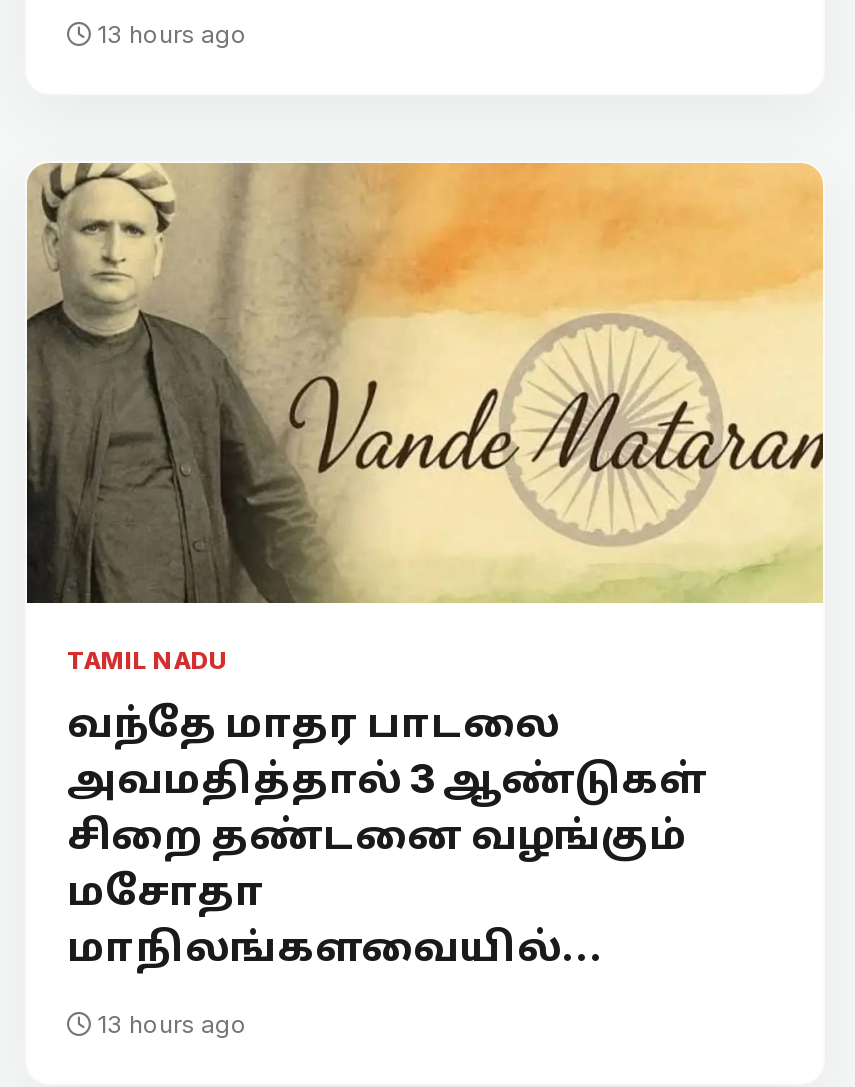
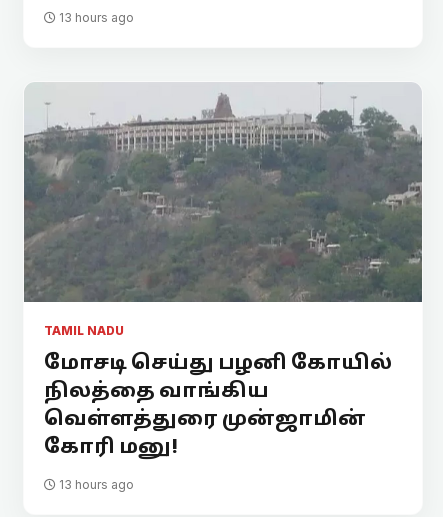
[25,161,823,605] [image] -> [23,82,423,303] [image]
[67,699,707,971] வந்தே மாதர பாடலை | அவமதித்தால் 3 ஆண்டுகள் | சிறை தண்டனை வழங்கும் | மசோதா | மாநிலங்களவையில்... -> [44,350,392,458] மோசடி செய்து பழனி கோயில் | நிலத்தை வாங்கிய | வெள்ளத்துரை முன்ஜாமின் | கோரி மனு!

